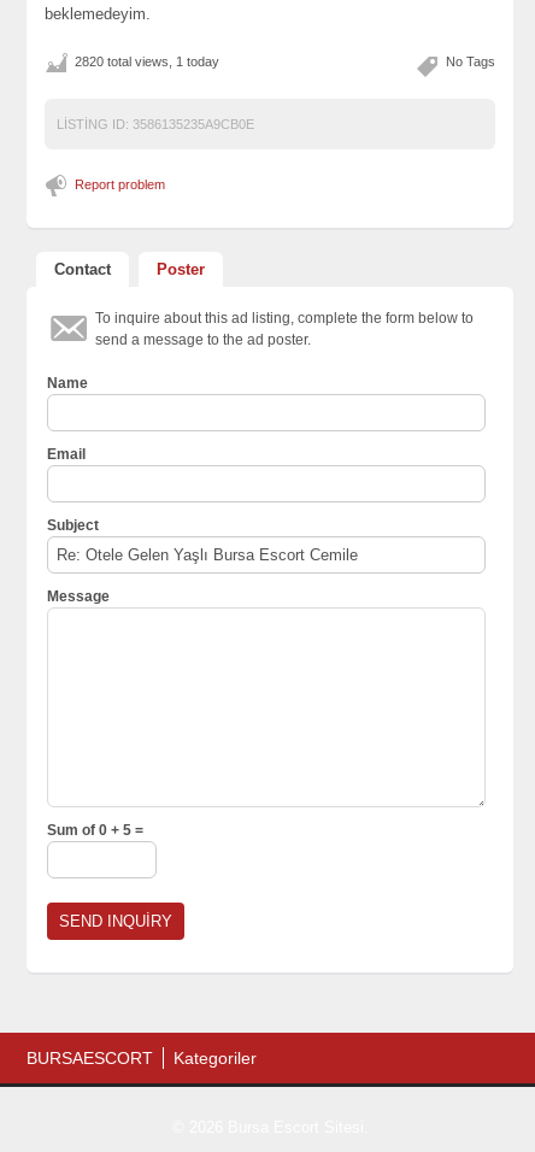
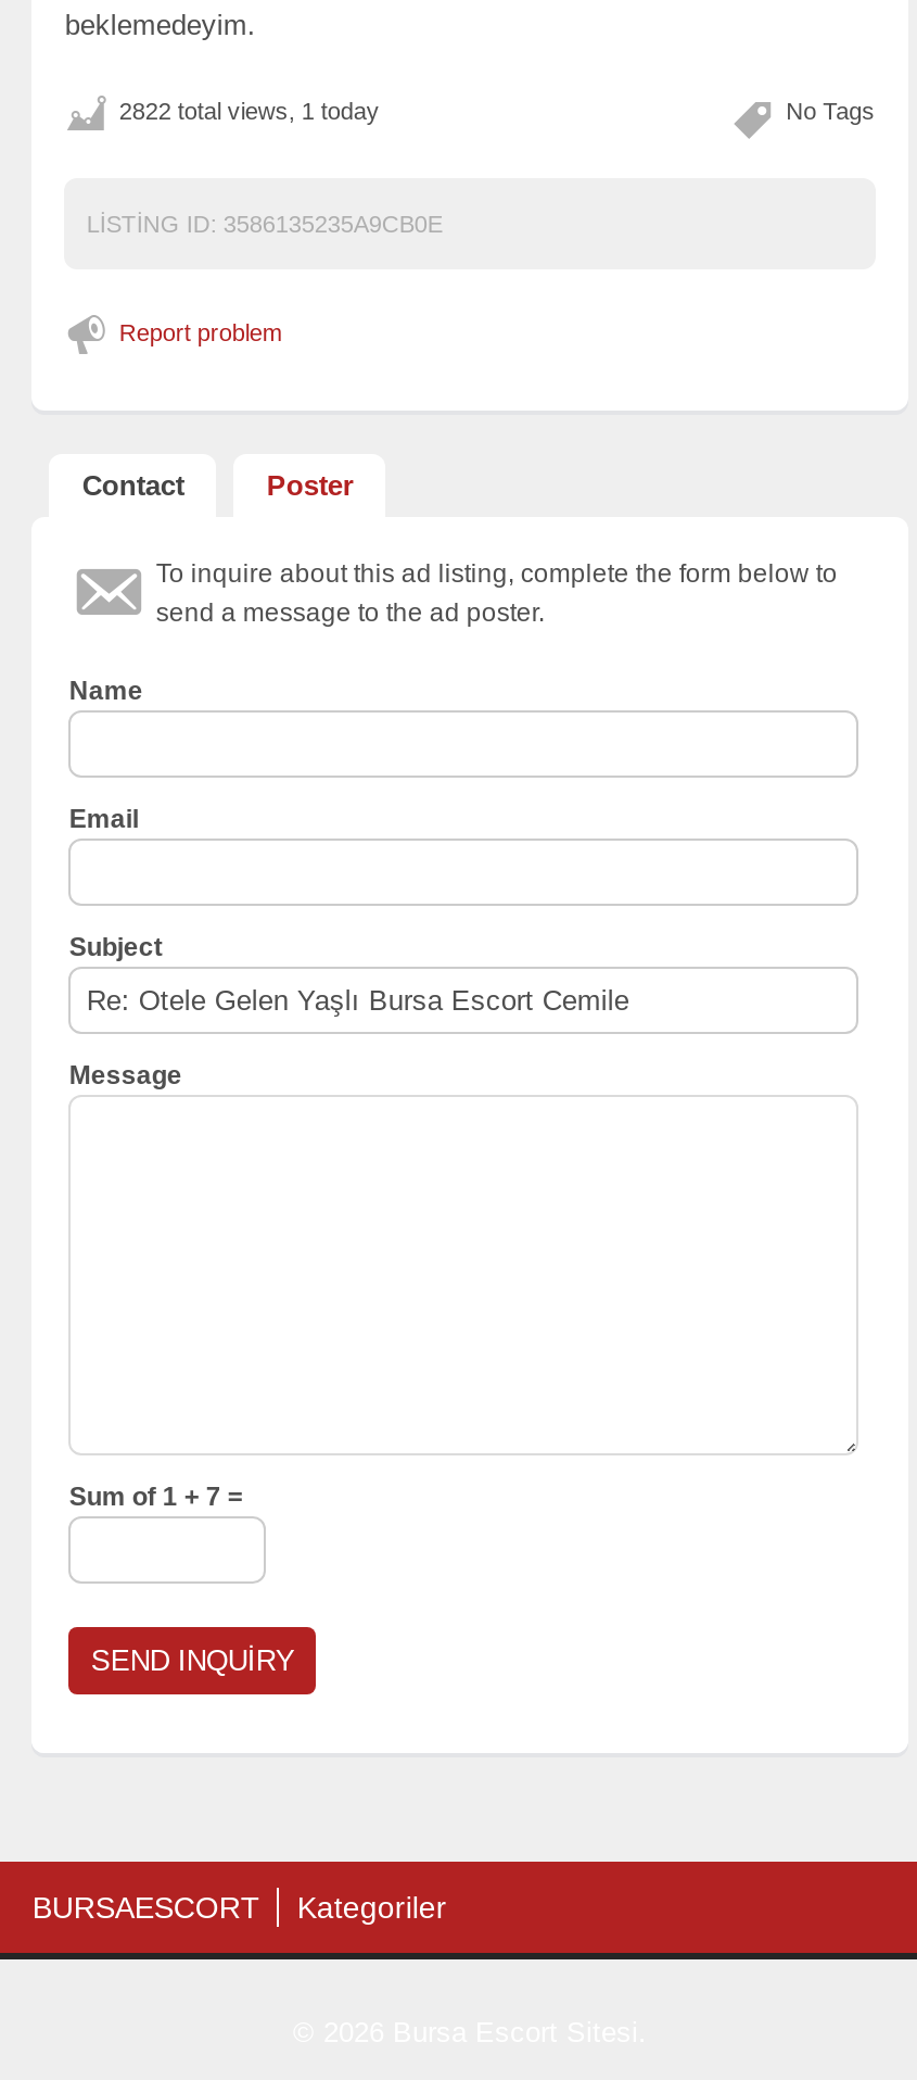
[75,54,220,69] 2820 total views, 1 today -> [119,98,380,124] 2822 total views, 1 today
[47,822,144,839] Sum of 0 + 5 = -> [69,1482,243,1512] Sum of 1 + 7 =

